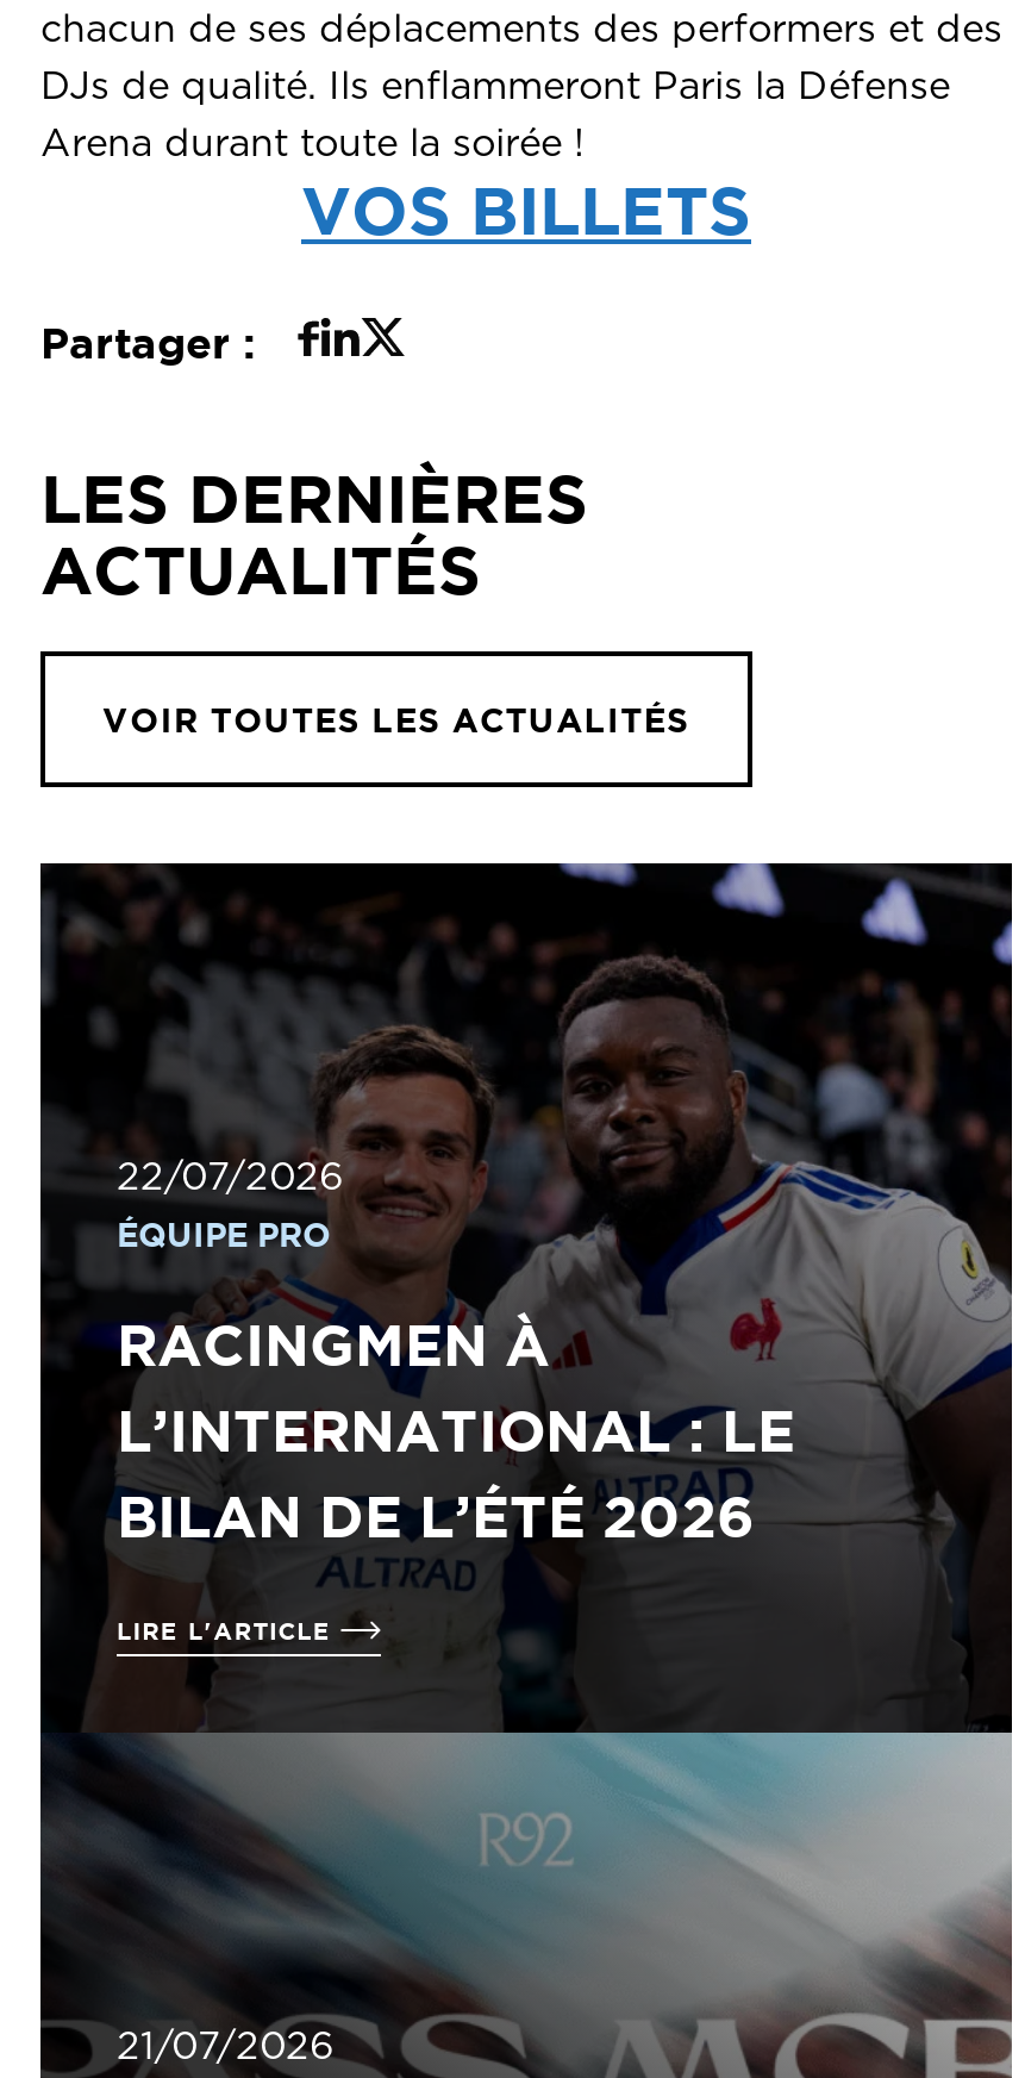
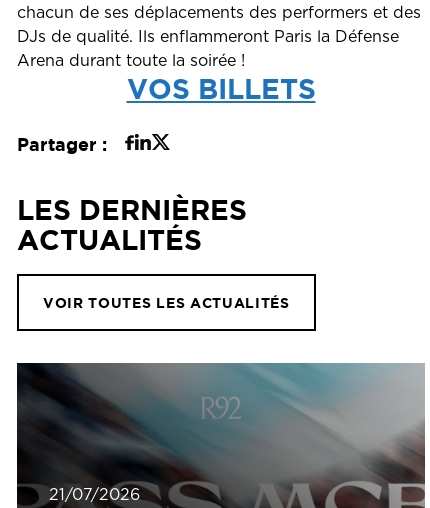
[43,861,1014,1735] [image] | 22/07/2026 | ÉQUIPE PRO | RACINGMEN À | L’INTERNATIONAL : LE | BILAN DE L’ÉTÉ 2026 | LIRE L'ARTICLE -> none

